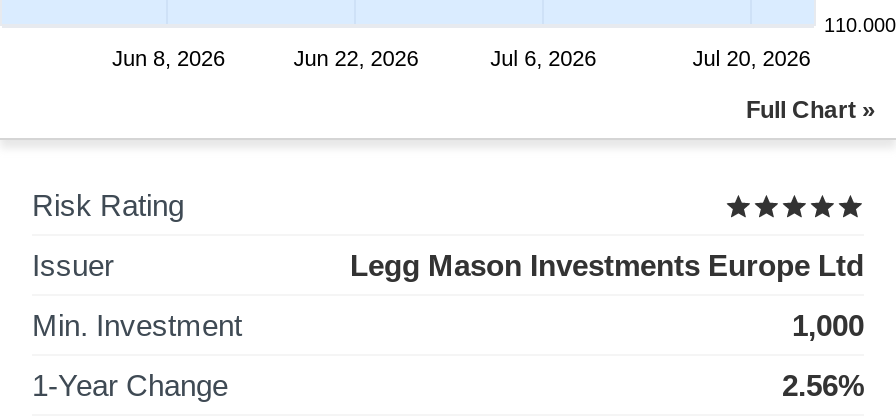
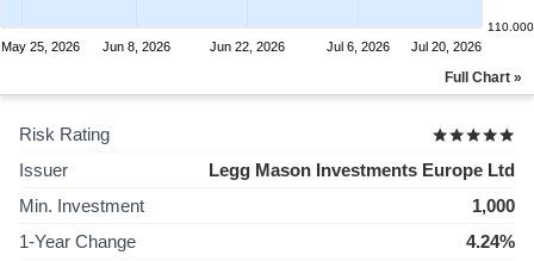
none -> [1,39,80,54] May 25, 2026
[782,368,864,402] 2.56% -> [466,231,515,252] 4.24%

